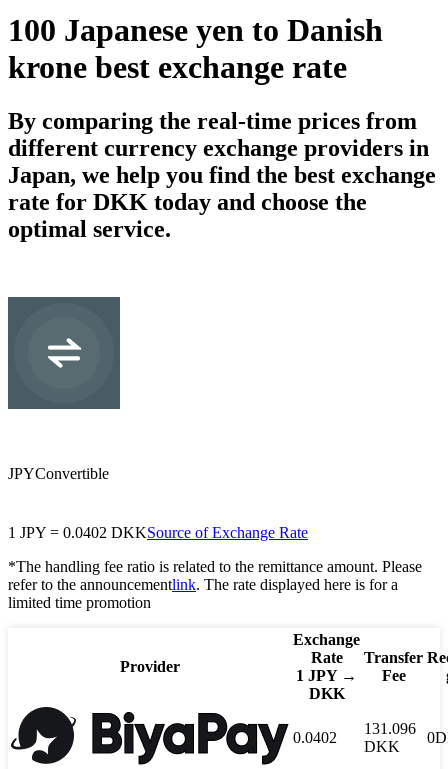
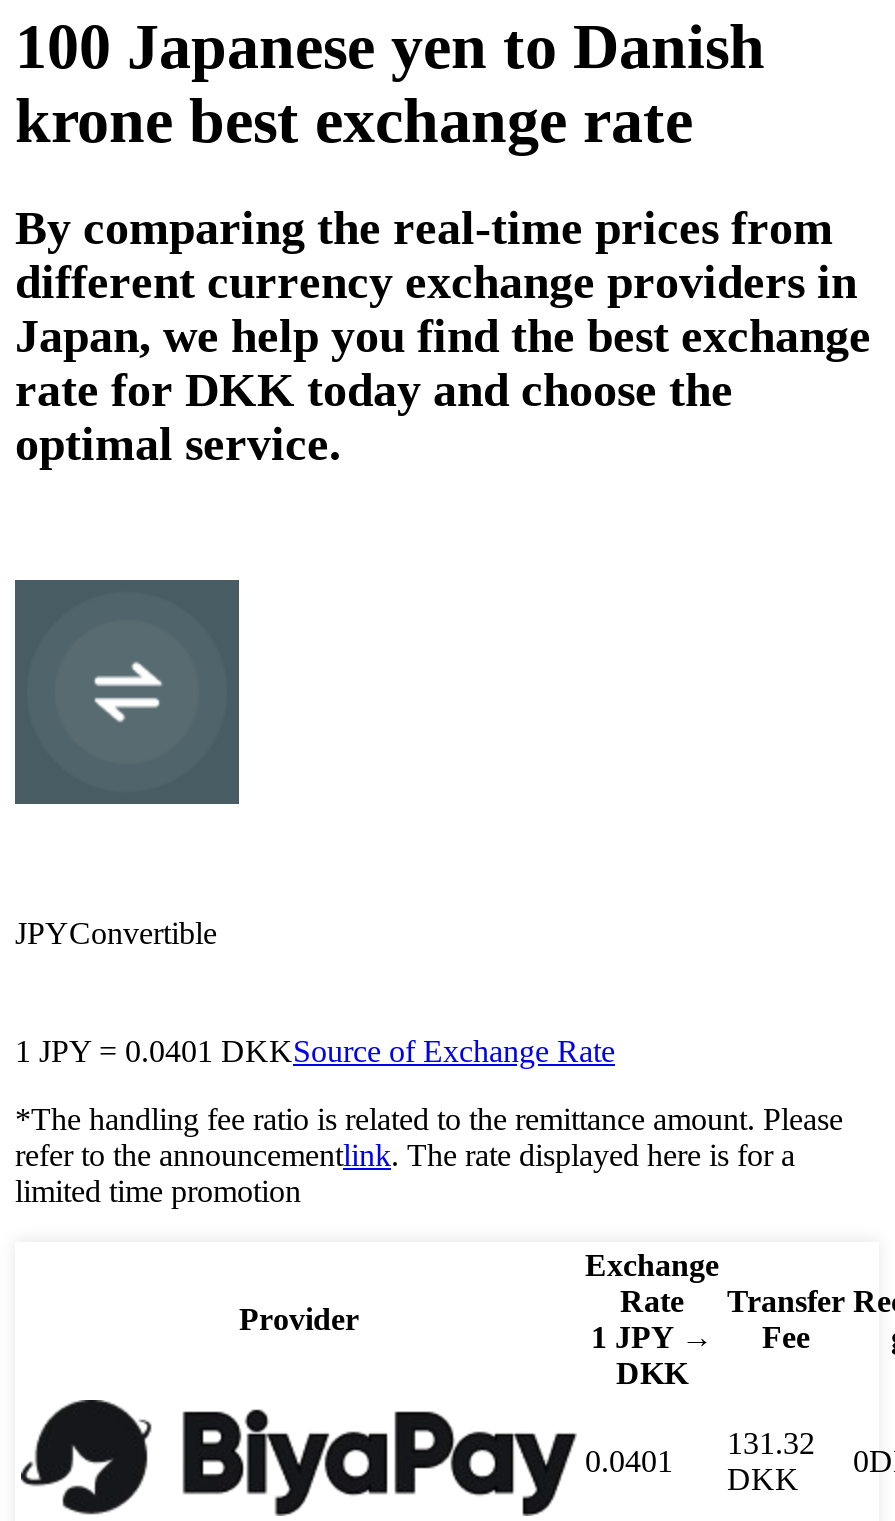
[8,524,308,541] 1 JPY = 0.0402 DKKSource of Exchange Rate -> [15,1034,615,1068] 1 JPY = 0.0401 DKKSource of Exchange Rate
[364,720,416,737] 131.096 -> [727,1426,815,1460] 131.32
[293,729,337,746] 0.0402 -> [585,1444,673,1478] 0.0401

